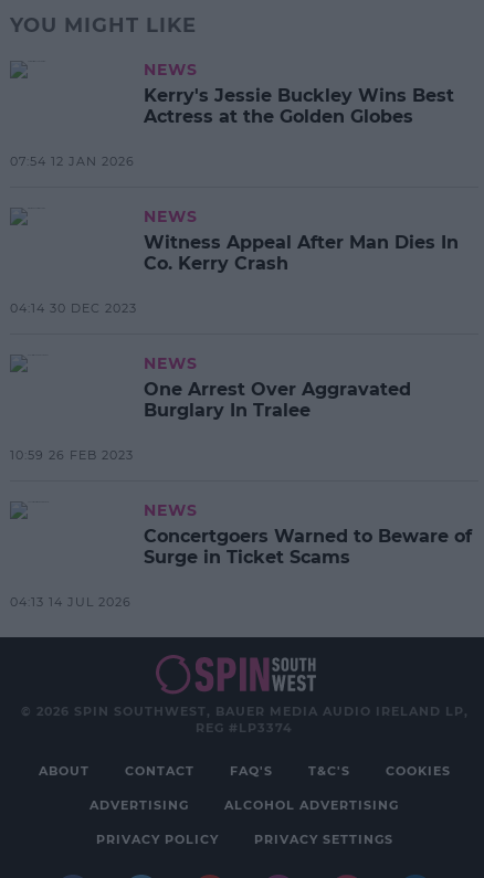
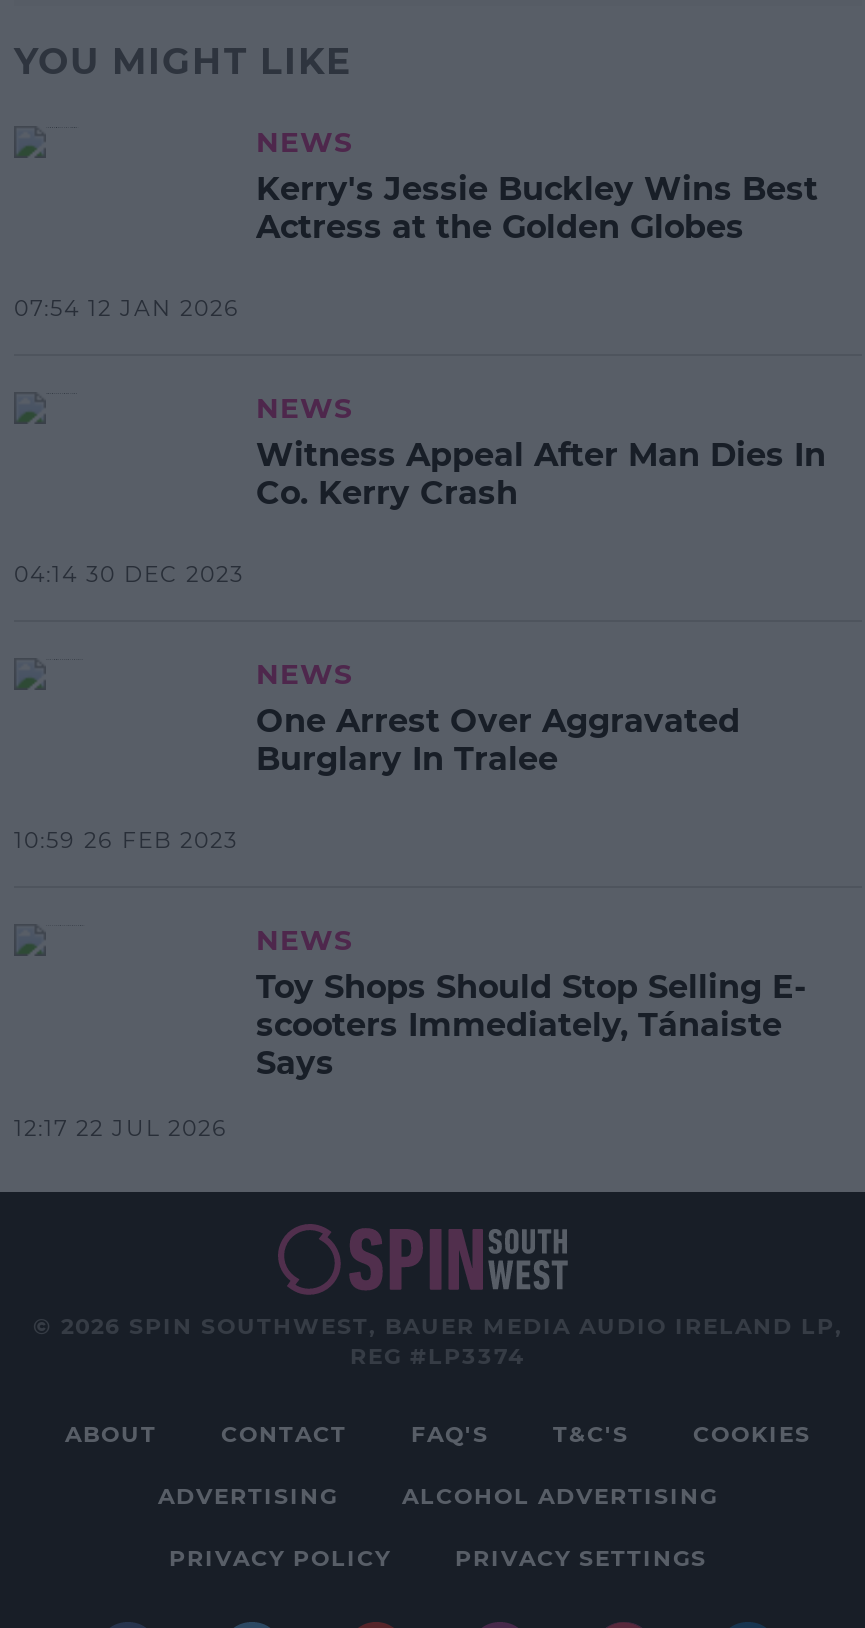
[144,525,472,567] Concertgoers Warned to Beware of | Surge in Ticket Scams -> [256,967,806,1081] Toy Shops Should Stop Selling E- | scooters Immediately, Tánaiste | Says
[10,594,131,609] 04:13 14 JUL 2026 -> [14,1113,228,1141] 12:17 22 JUL 2026

